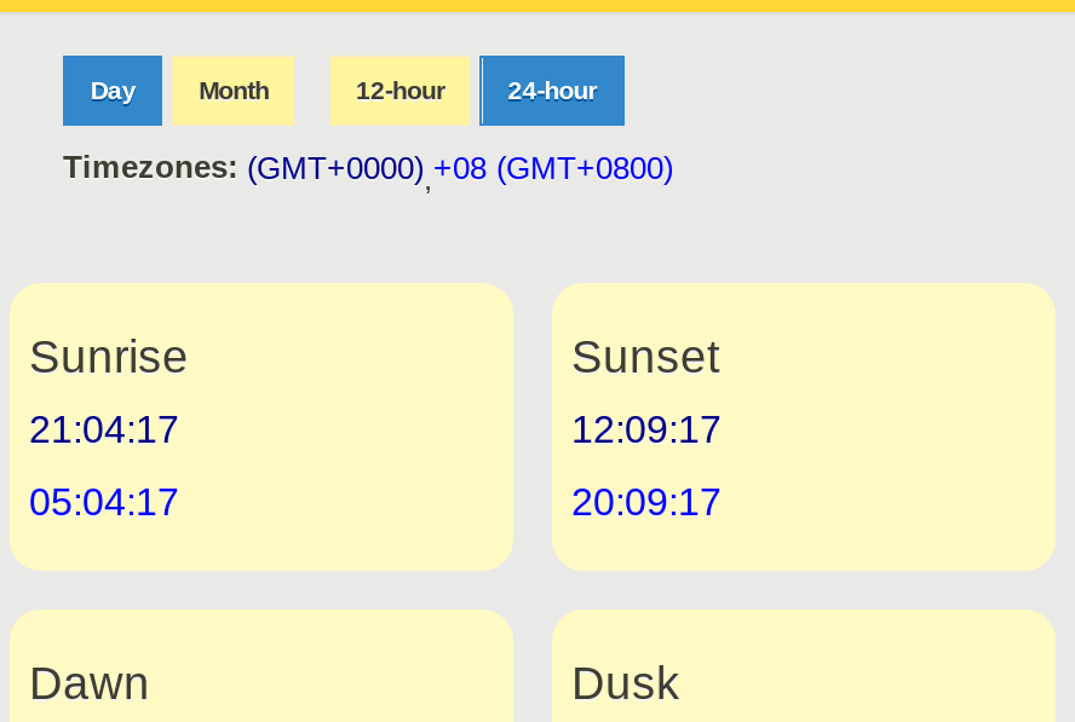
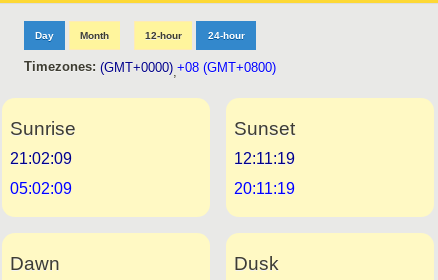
[29,409,179,450] 21:04:17 -> [10,150,72,167] 21:02:09
[571,409,722,450] 12:09:17 -> [234,150,295,167] 12:11:19
[29,481,179,522] 05:04:17 -> [10,180,72,197] 05:02:09
[571,481,722,522] 20:09:17 -> [234,180,295,197] 20:11:19

